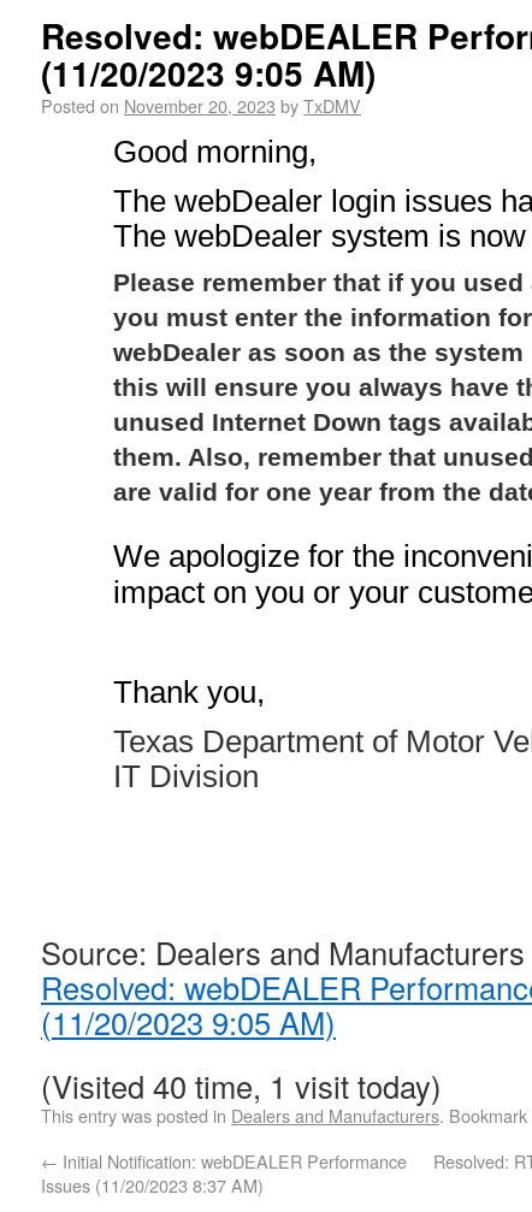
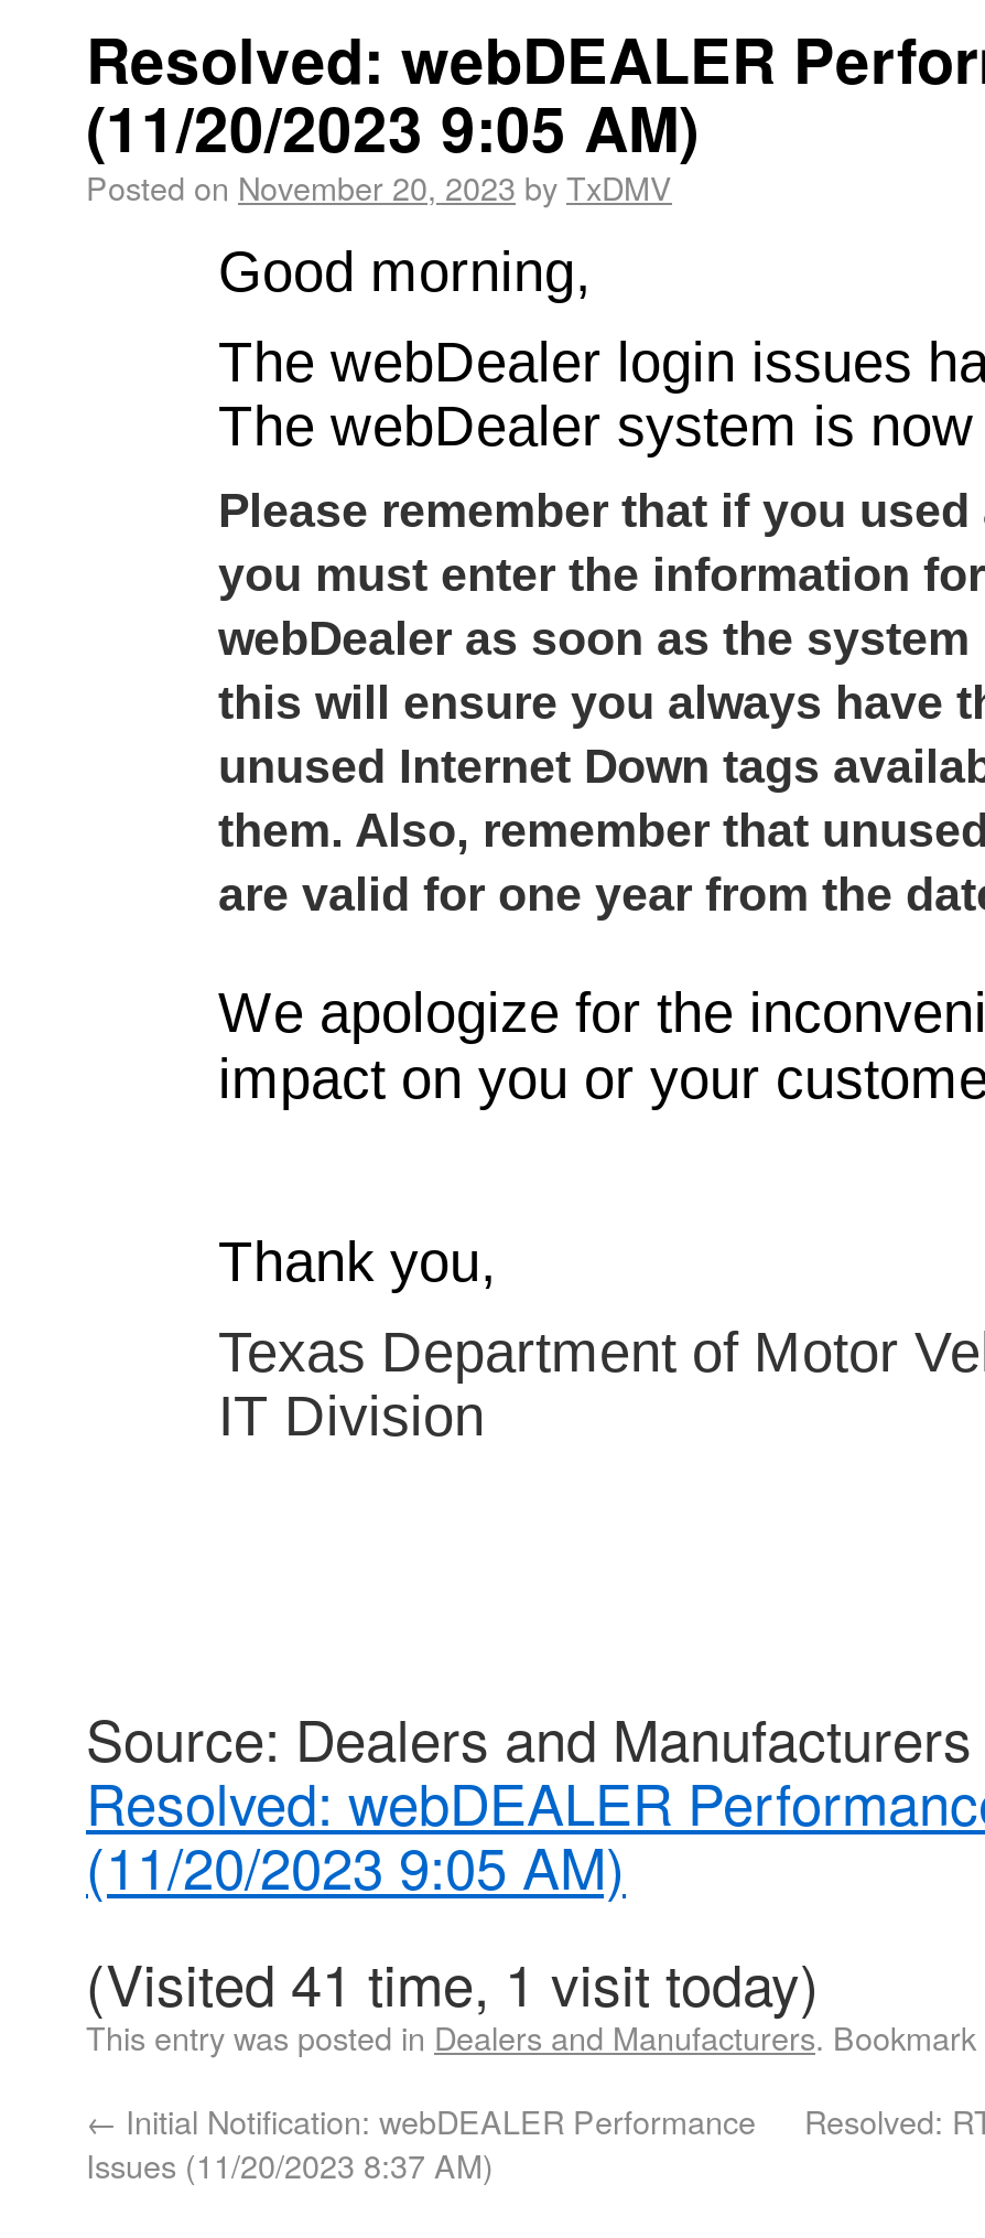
[41,1064,442,1107] (Visited 40 time, 1 visit today) -> [86,1943,820,2022] (Visited 41 time, 1 visit today)

